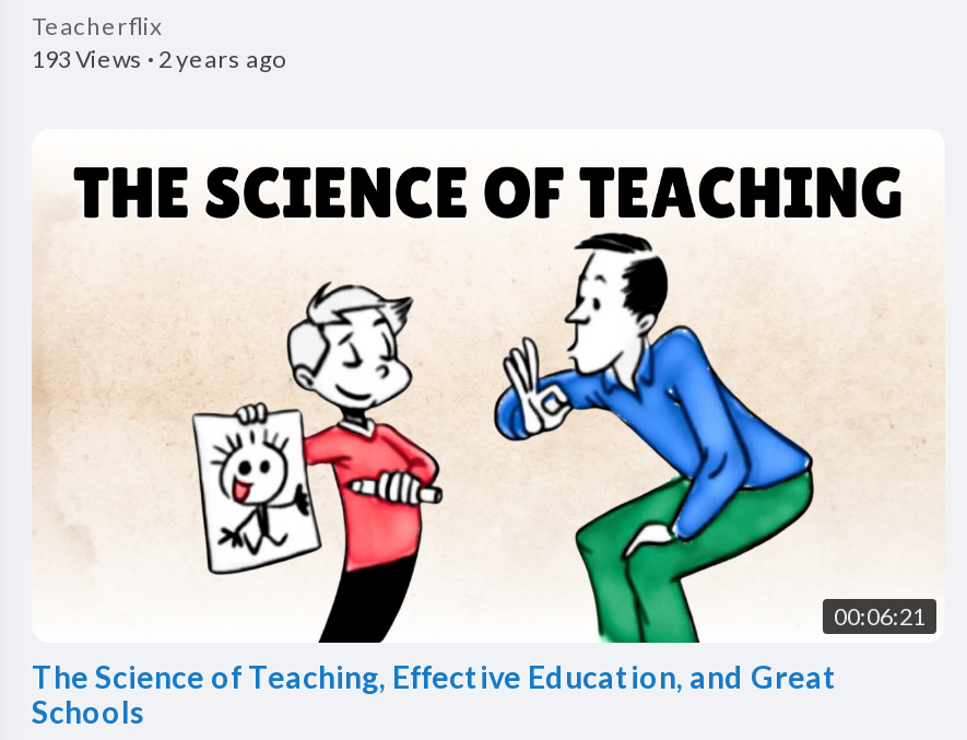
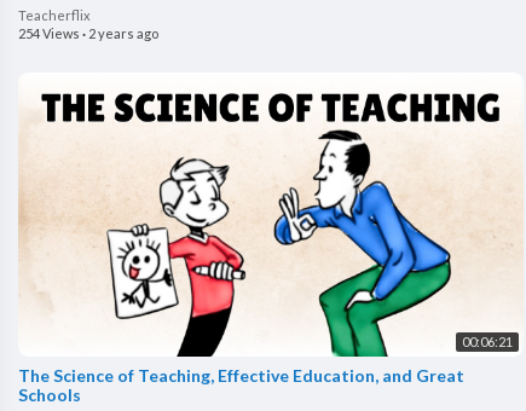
[32,43,285,72] 193 Views · 2 years ago -> [18,25,158,41] 254 Views · 2 years ago

